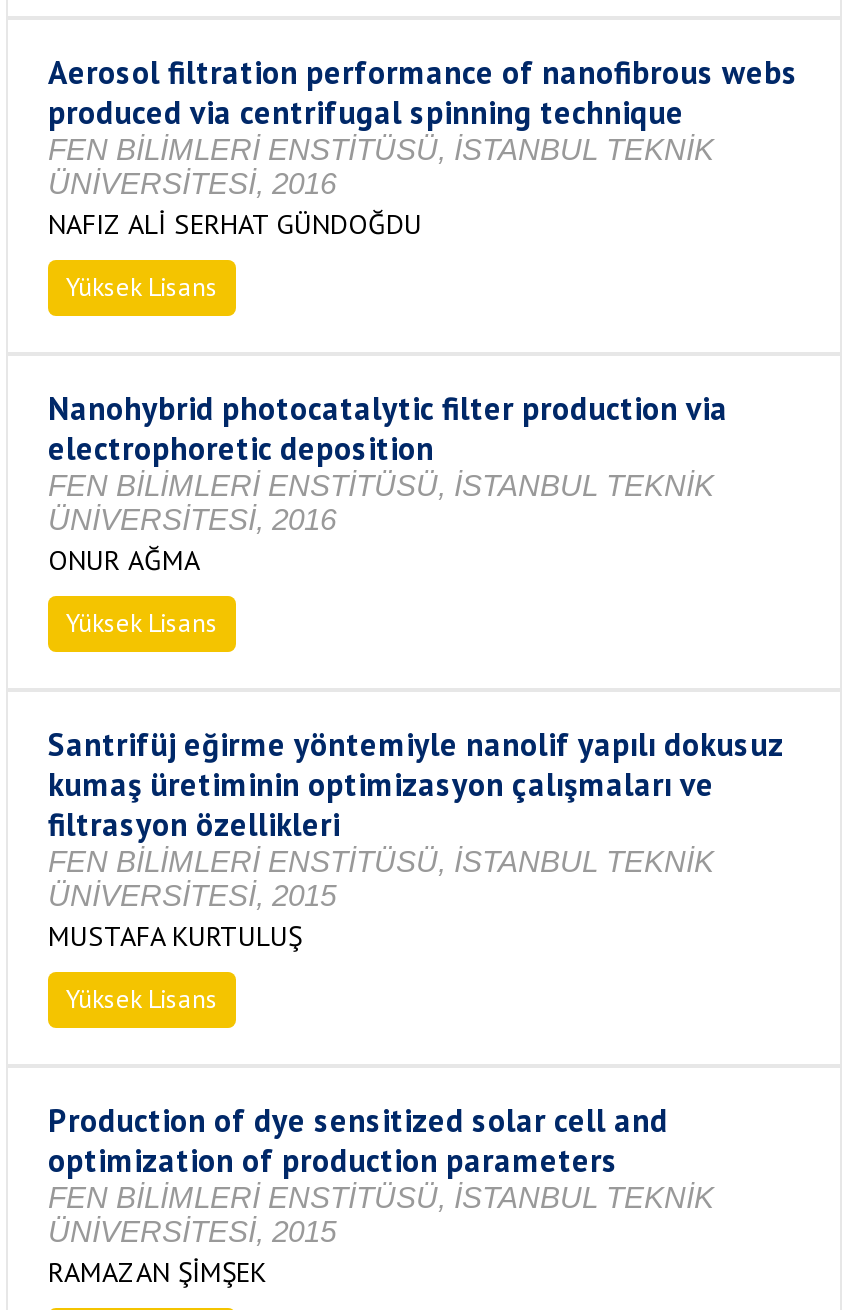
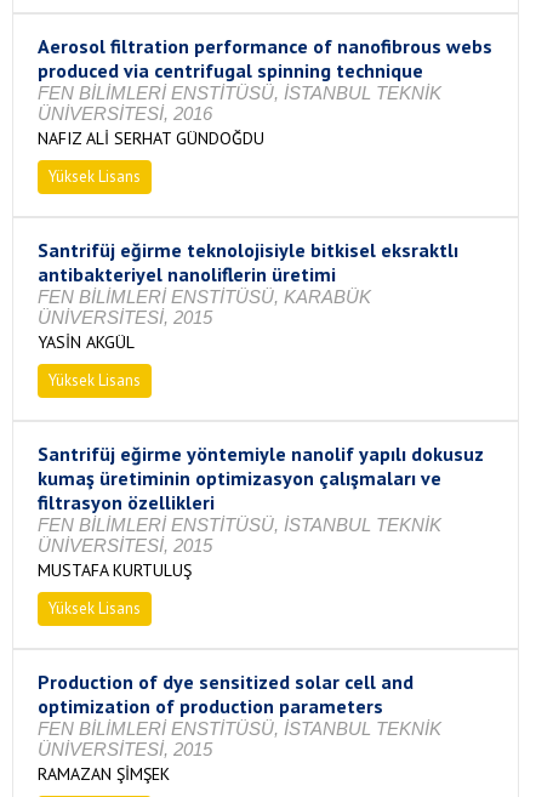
[48,388,728,578] Nanohybrid photocatalytic filter production via | electrophoretic deposition | FEN BİLİMLERİ ENSTİTÜSÜ, İSTANBUL TEKNİK | ÜNİVERSİTESİ, 2016 | ONUR AĞMA -> [38,238,458,353] Santrifüj eğirme teknolojisiyle bitkisel eksraktlı | antibakteriyel nanoliflerin üretimi | FEN BİLİMLERİ ENSTİTÜSÜ, KARABÜK | ÜNİVERSİTESİ, 2015 | YASİN AKGÜL

